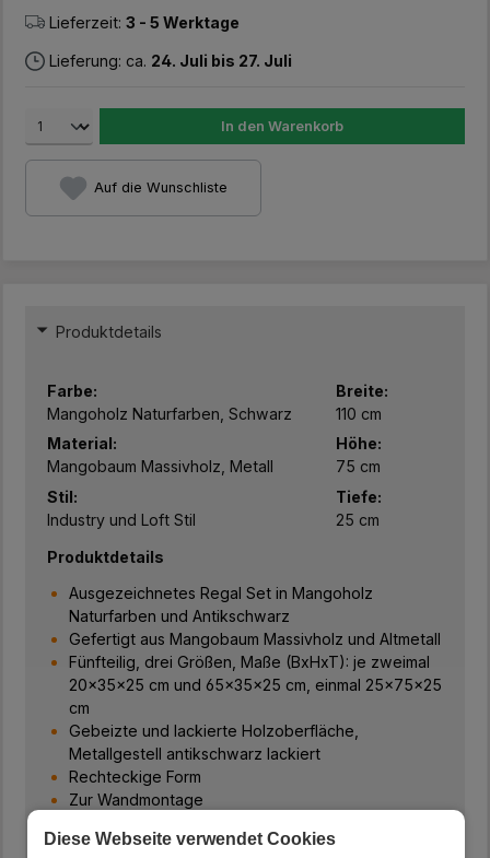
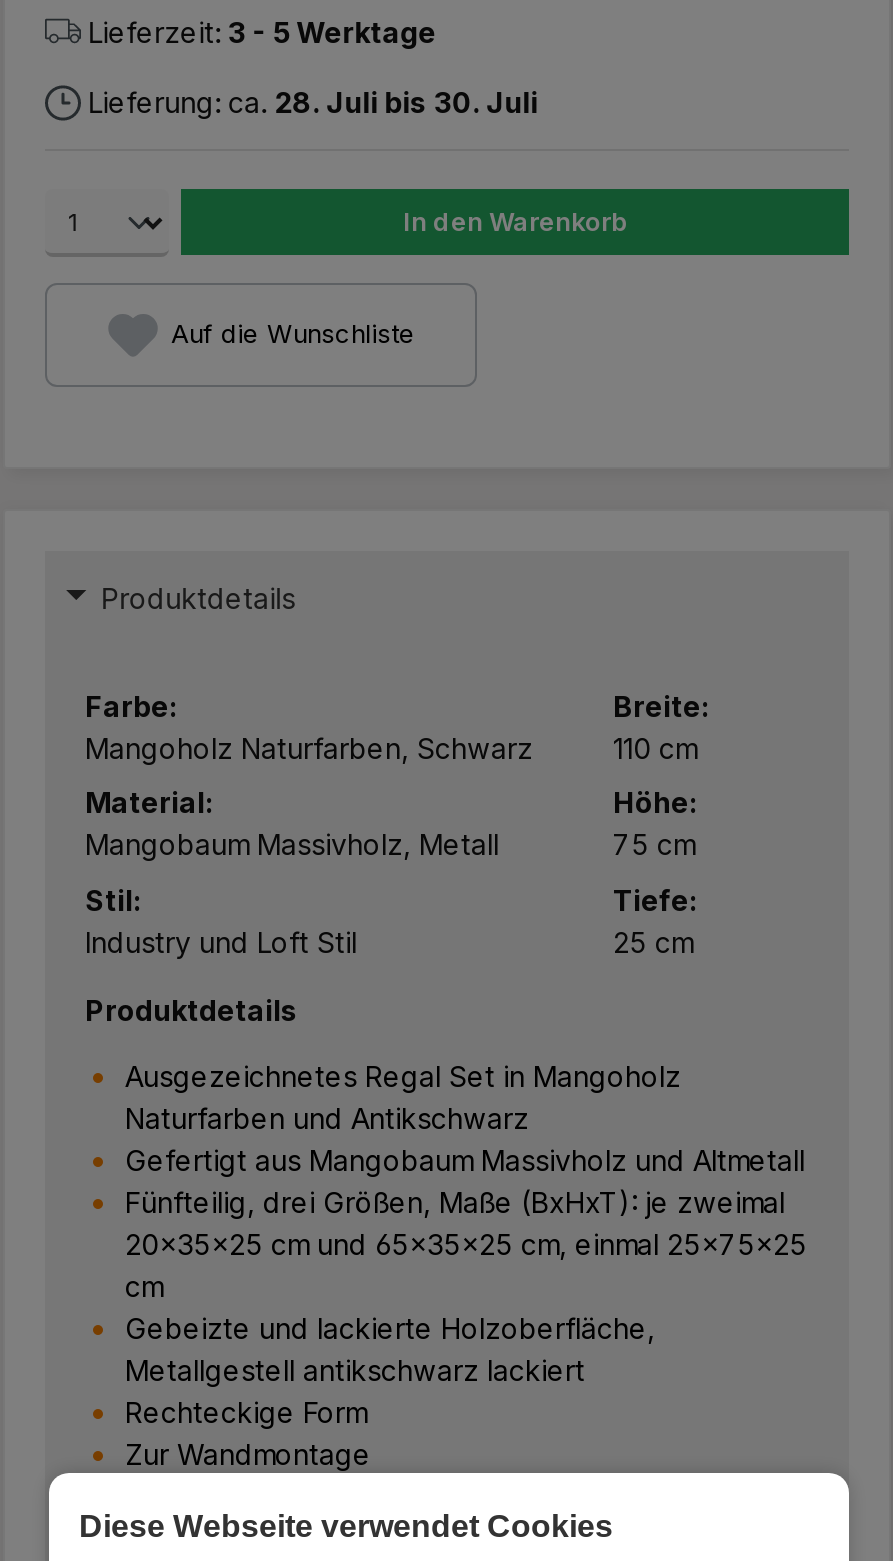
[44,52,292,70] Lieferung: ca. 24. Juli bis 27. Juli -> [80,86,538,120] Lieferung: ca. 28. Juli bis 30. Juli

